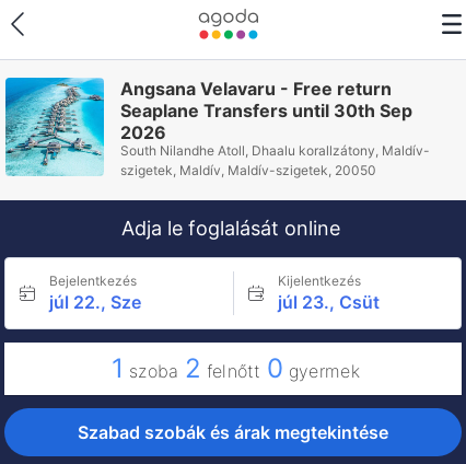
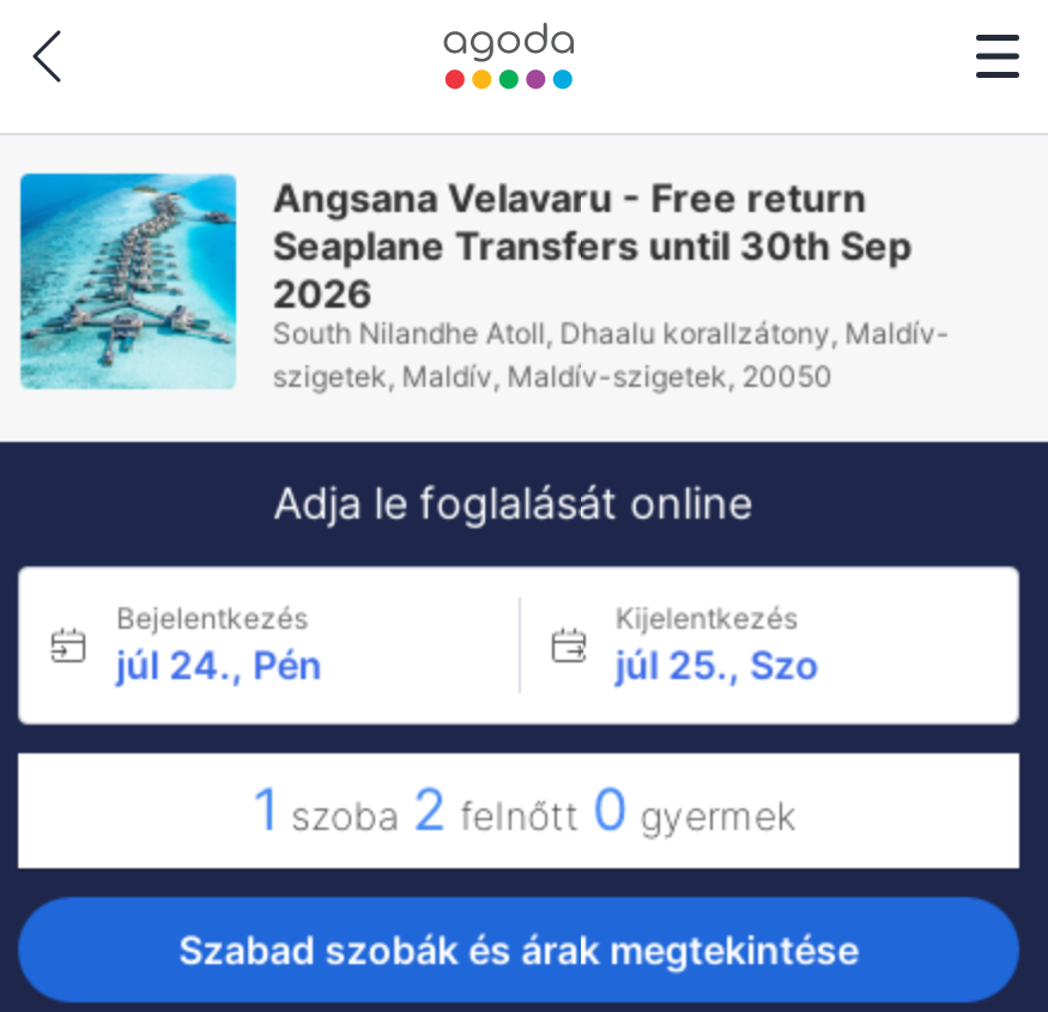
[49,291,141,313] júl 22., Sze -> [116,641,322,689] júl 24., Pén
[277,291,379,313] júl 23., Csüt -> [616,641,819,689] júl 25., Szo

